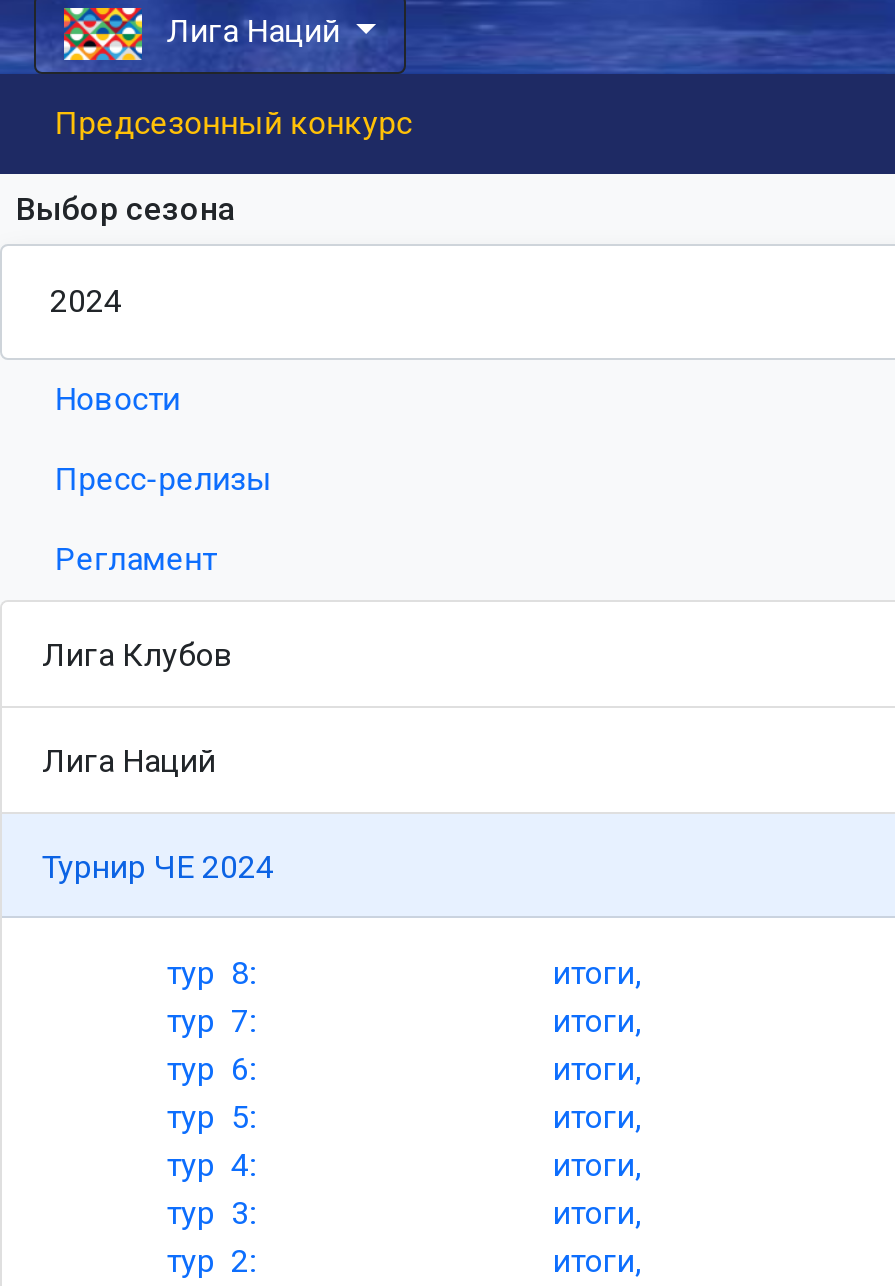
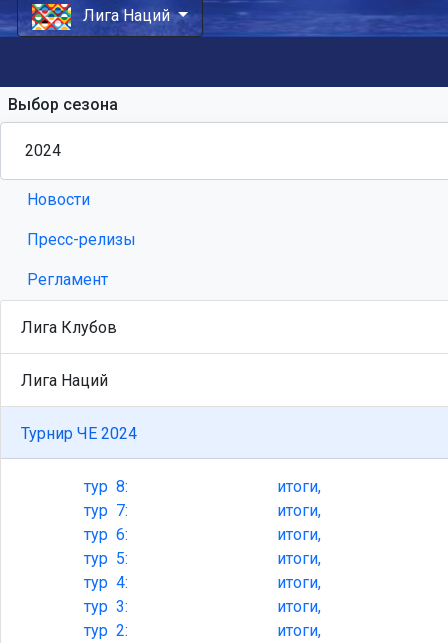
[54,104,412,142] Предсезонный конкурс -> none

